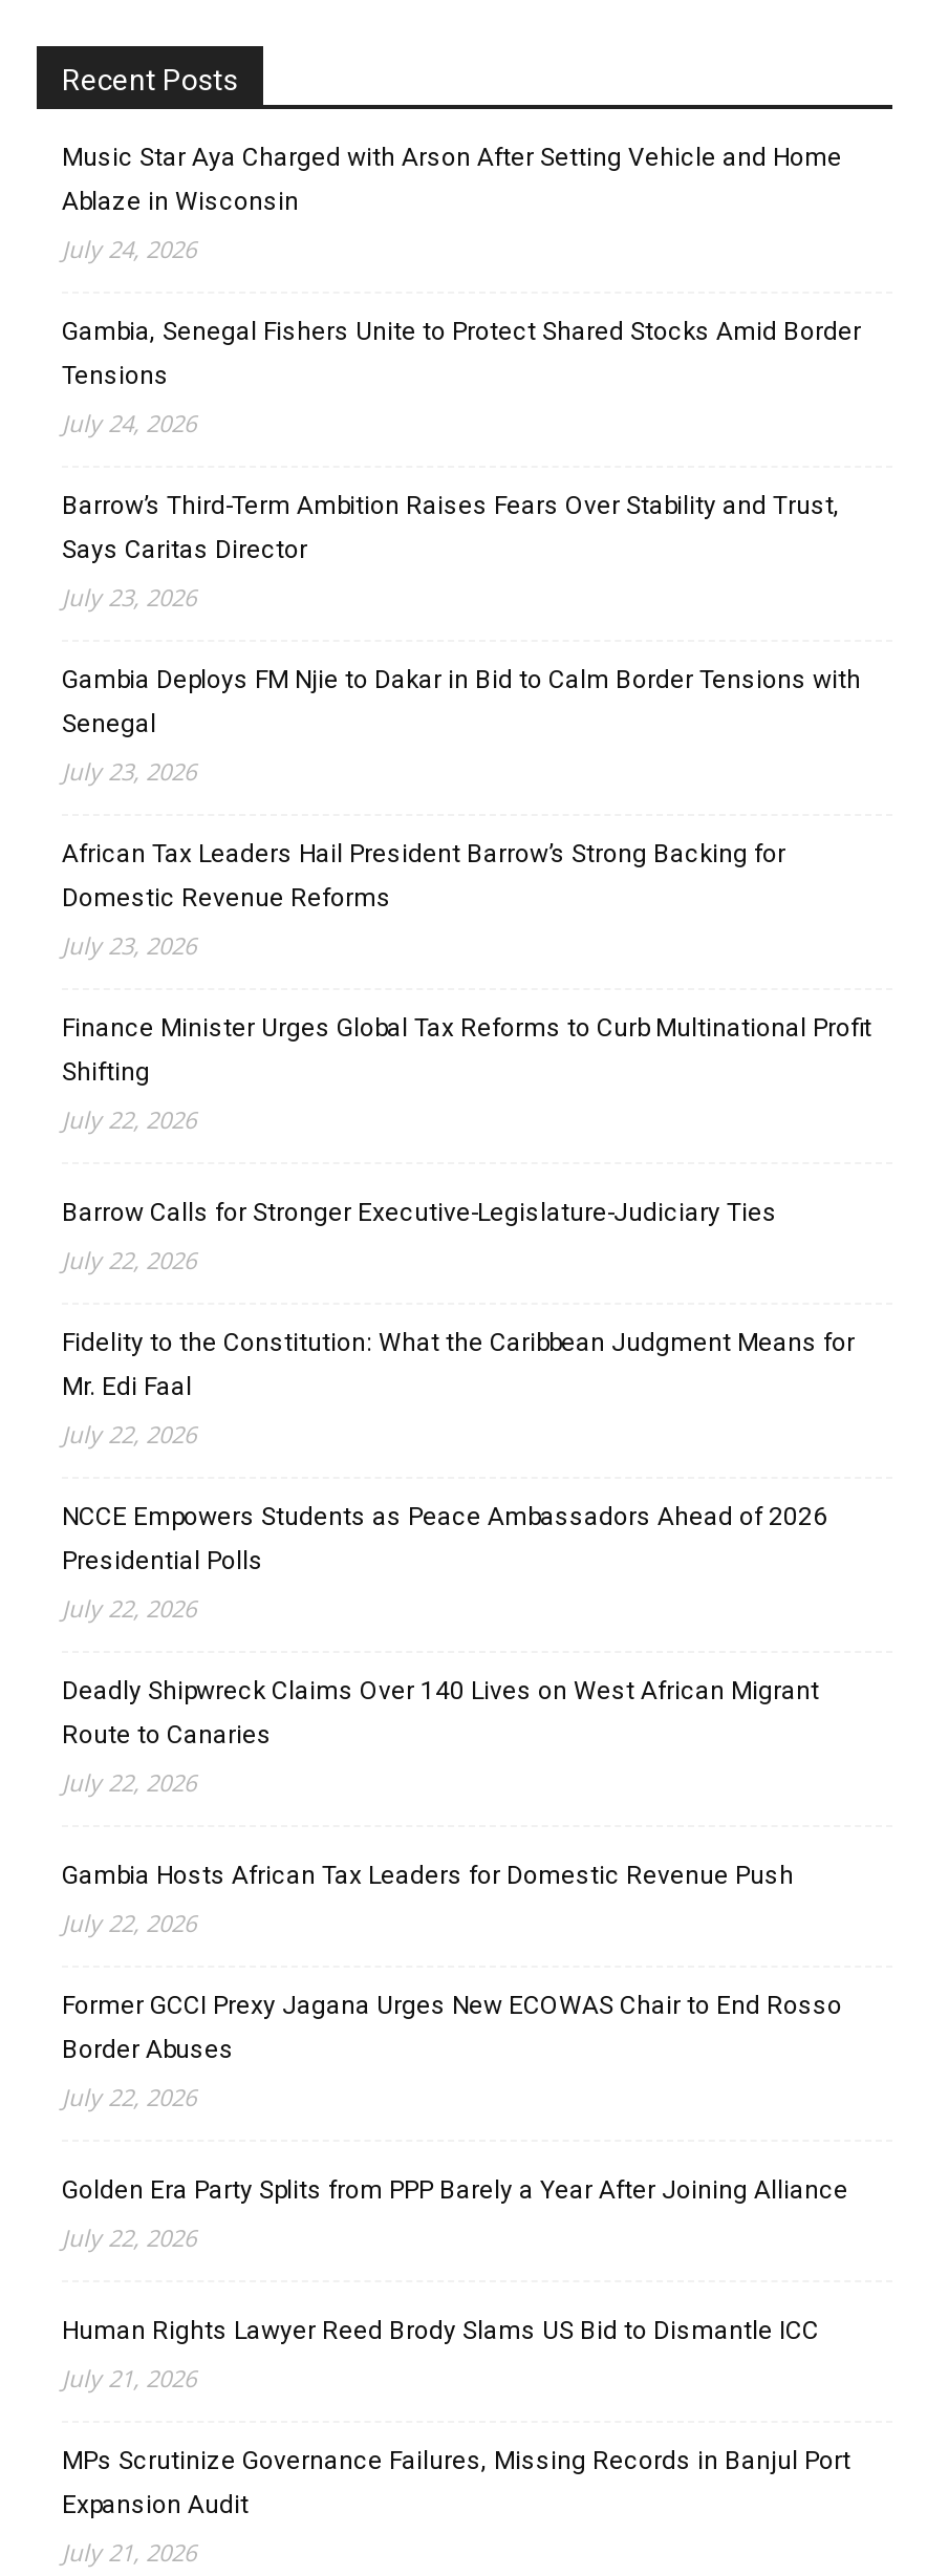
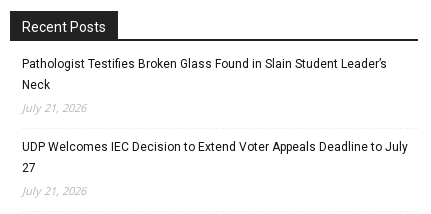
[62,142,871,2345] Music Star Aya Charged with Arson After Setting Vehicle and Home | Ablaze in Wisconsin | July 24, 2026 | Gambia, Senegal Fishers Unite to Protect Shared Stocks Amid Border | Tensions | July 24, 2026 | Barrow’s Third-Term Ambition Raises Fears Over Stability and Trust, | Says Caritas Director | July 23, 2026 | Gambia Deploys FM Njie to Dakar in Bid to Calm Border Tensions with | Senegal | July 23, 2026 | African Tax Leaders Hail President Barrow’s Strong Backing for | Domestic Revenue Reforms | July 23, 2026 | Finance Minister Urges Global Tax Reforms to Curb Multinational Profit | Shifting | July 22, 2026 | Barrow Calls for Stronger Executive-Legislature-Judiciary Ties | July 22, 2026 | Fidelity to the Constitution: What the Caribbean Judgment Means for | Mr. Edi Faal | July 22, 2026 | NCCE Empowers Students as Peace Ambassadors Ahead of 2026 | Presidential Polls | July 22, 2026 | Deadly Shipwreck Claims Over 140 Lives on West African Migrant | Route to Canaries | July 22, 2026 | Gambia Hosts African Tax Leaders for Domestic Revenue Push | July 22, 2026 | Former GCCI Prexy Jagana Urges New ECOWAS Chair to End Rosso | Border Abuses | July 22, 2026 | Golden Era Party Splits from PPP Barely a Year After Joining Alliance | July 22, 2026 | Human Rights Lawyer Reed Brody Slams US Bid to Dismantle ICC -> [22,57,387,92] Pathologist Testifies Broken Glass Found in Slain Student Leader’s | Neck
[62,2445,850,2475] MPs Scrutinize Governance Failures, Missing Records in Banjul Port -> [22,140,408,154] UDP Welcomes IEC Decision to Extend Voter Appeals Deadline to July
[62,2489,249,2519] Expansion Audit -> [22,161,36,175] 27

